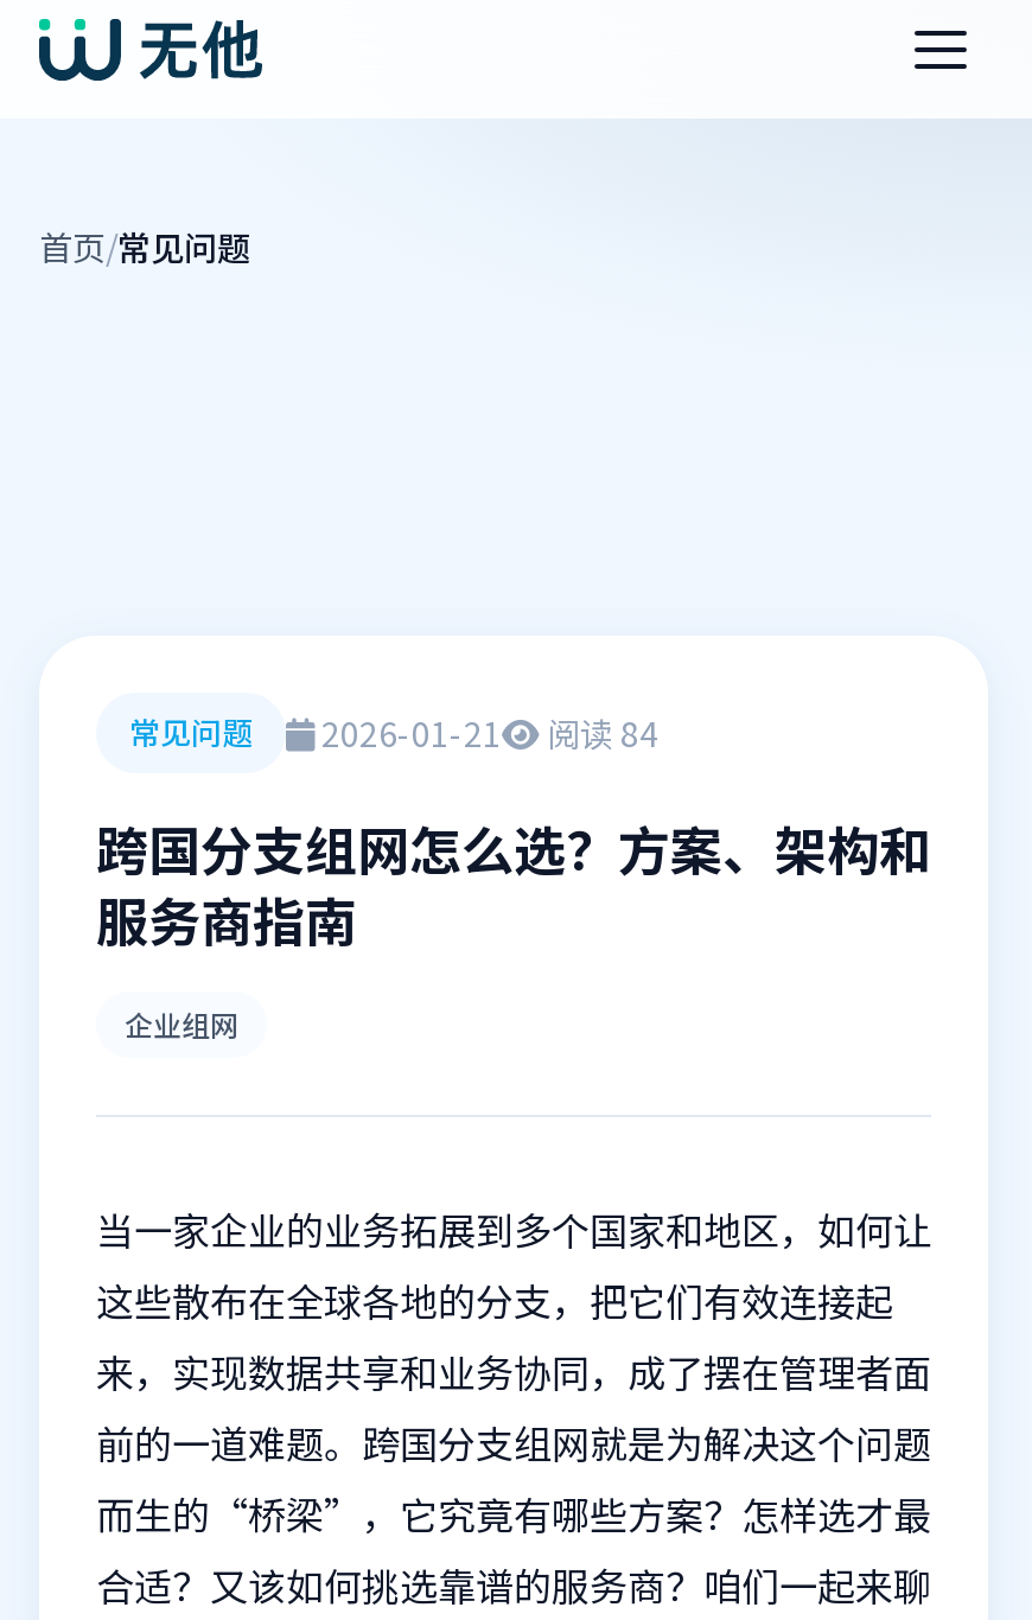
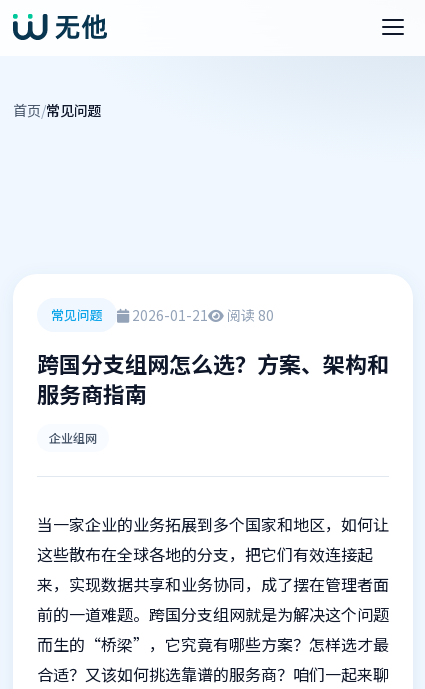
[540,708,658,755] 阅读 84 -> [224,304,274,324] 阅读 80

